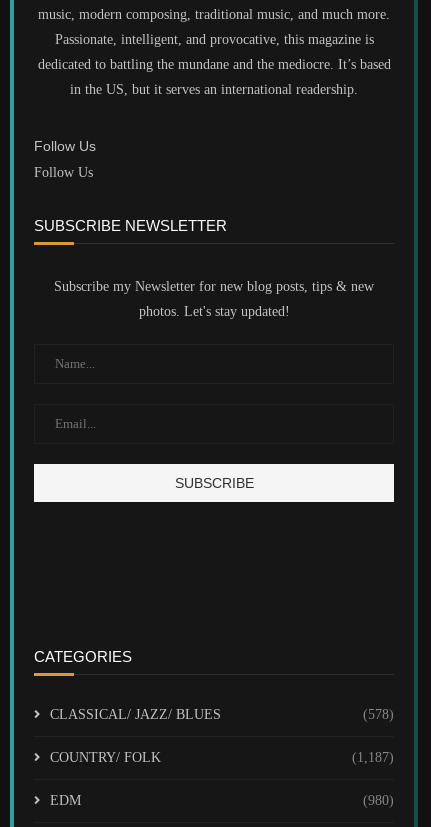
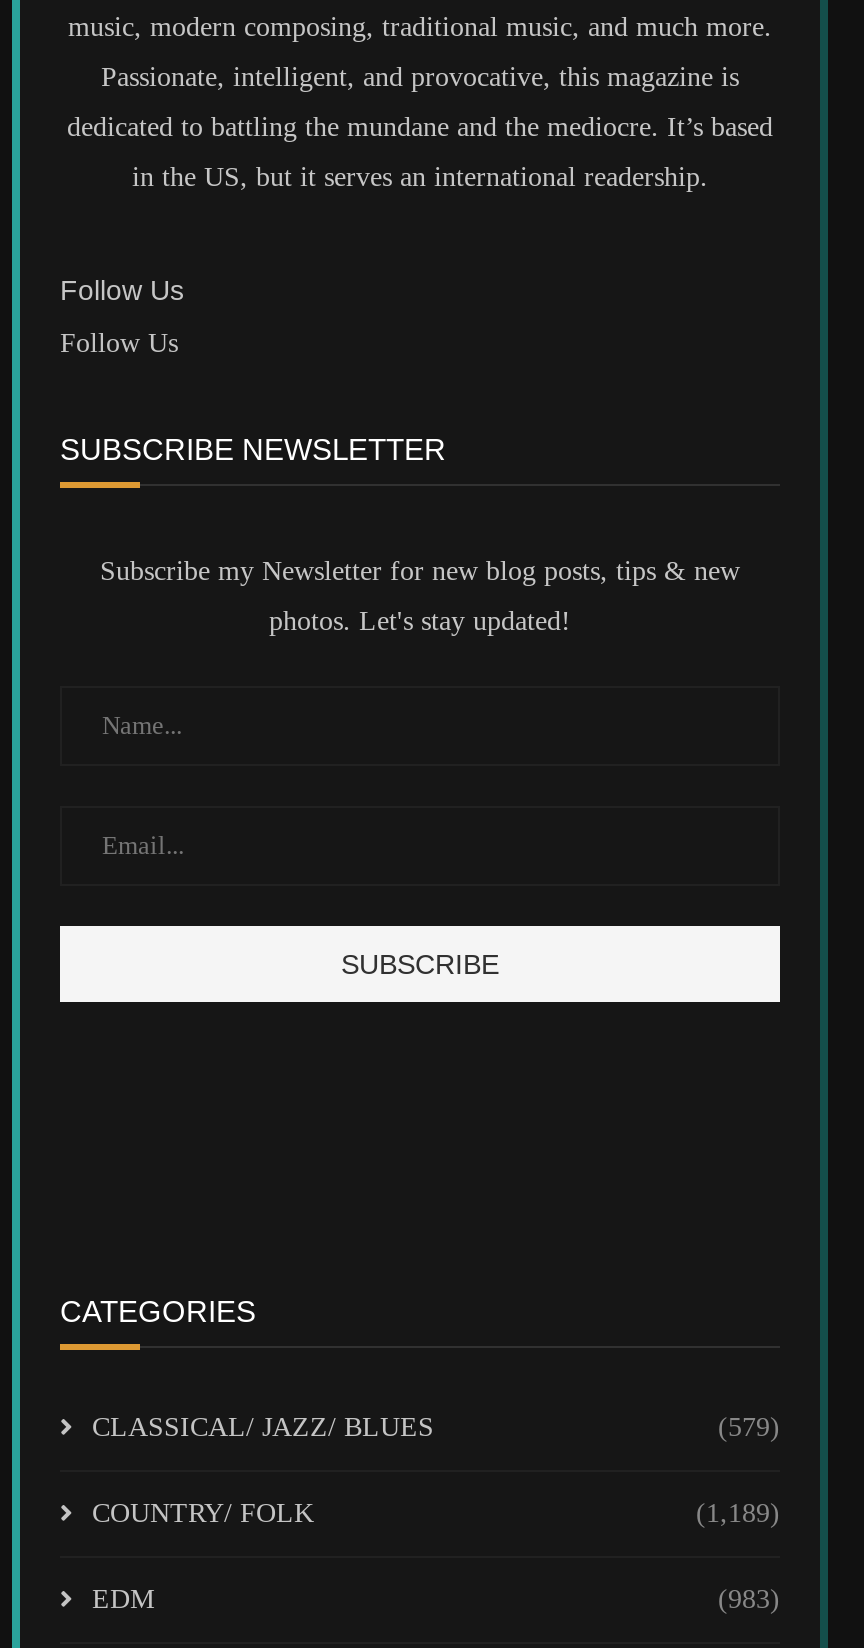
[363,706,394,721] (578) -> [718,1411,780,1441] (579)
[352,749,394,764] (1,187) -> [696,1497,780,1527] (1,189)
[363,792,394,807] (980) -> [718,1583,780,1613] (983)

